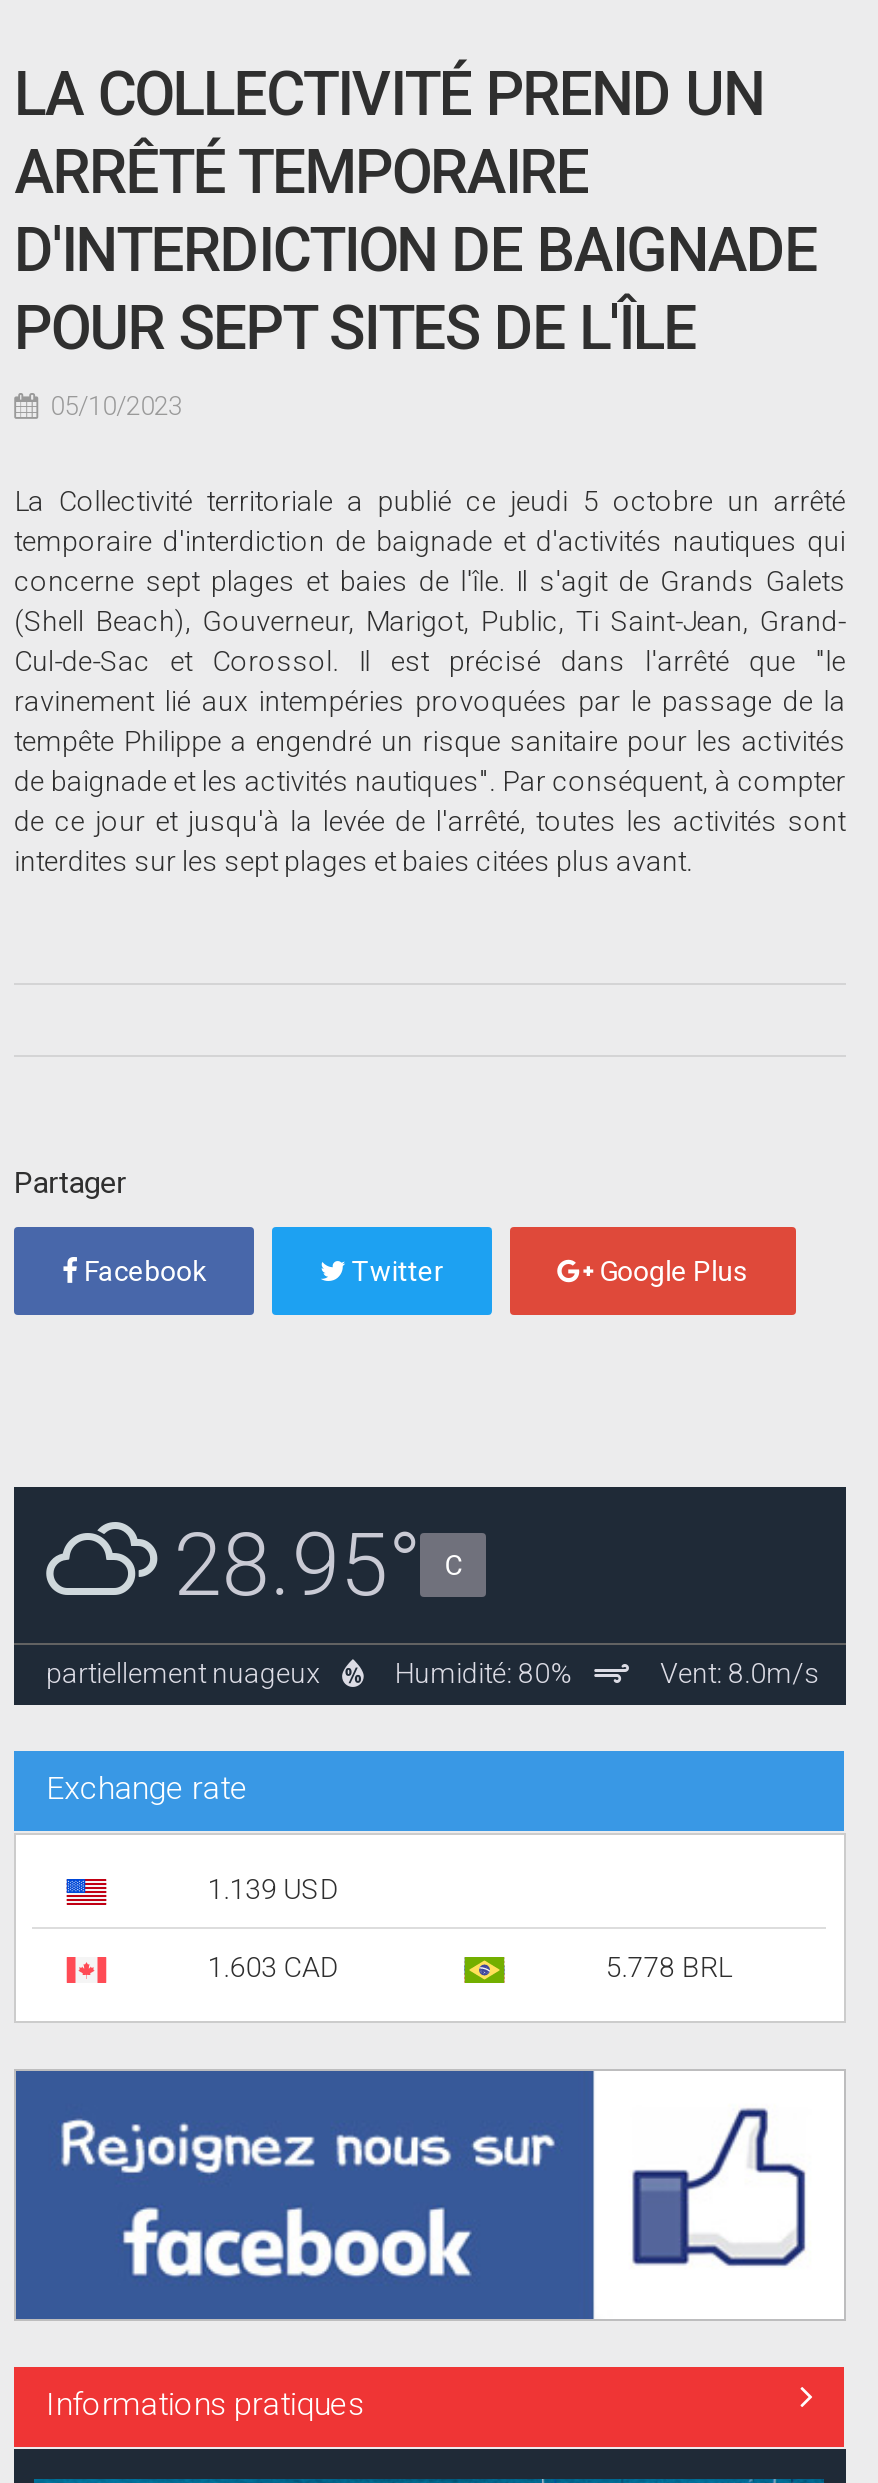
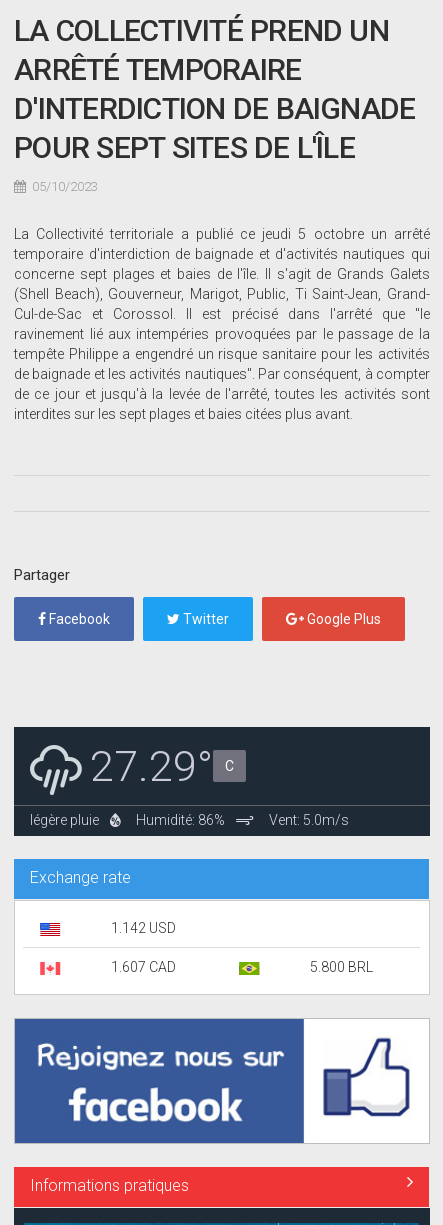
[46,1519,820,1690] [image] | partiellement nuageux | Humidité: 80% | Vent: 8.0m/s -> [30,744,349,828] [image] | légère pluie | Humidité: 86% | Vent: 5.0m/s
[174,1516,462,1618] 28.95° C -> [90,741,234,792] 27.29° C
[207,1874,337,1906] 1.139 USD -> [111,920,176,936] 1.142 USD
[207,1952,337,1984] 1.603 CAD -> [111,959,176,975] 1.607 CAD
[605,1952,731,1984] 5.778 BRL -> [310,959,373,975] 5.800 BRL

